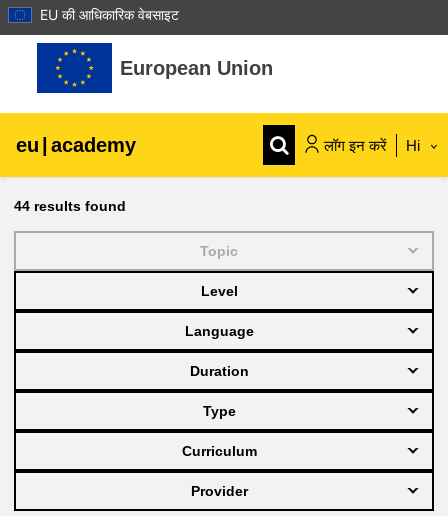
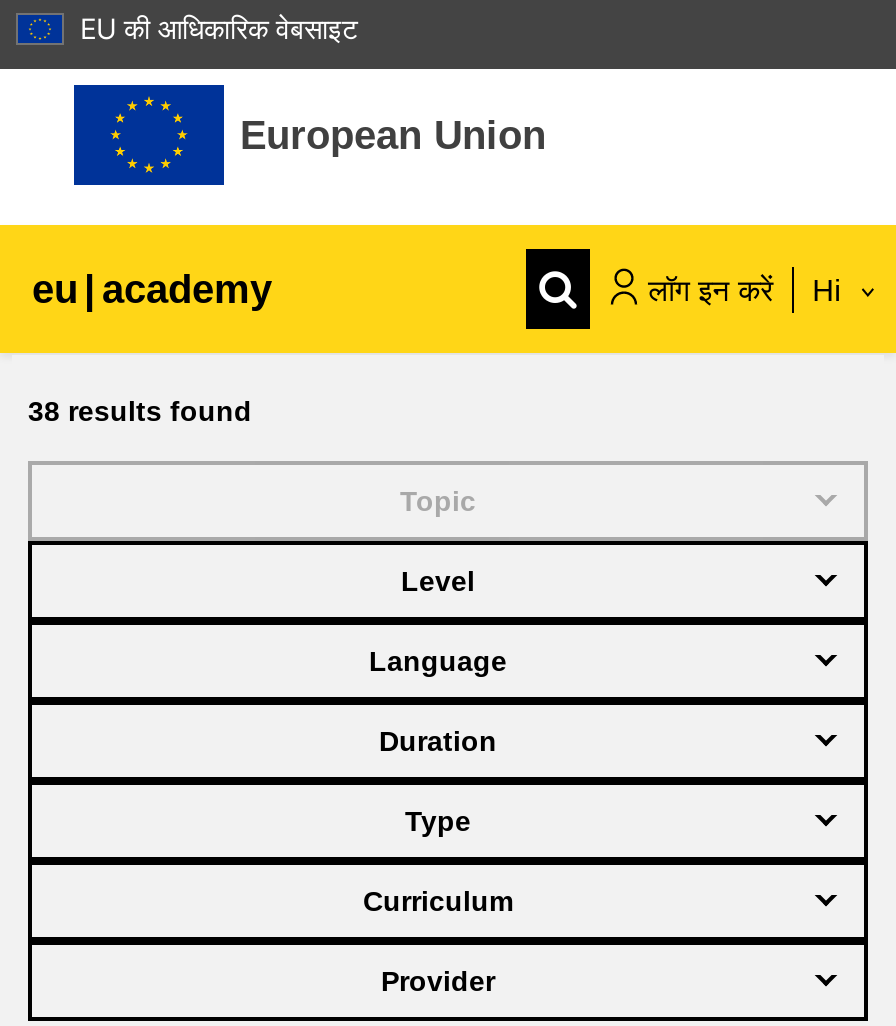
[14,198,126,214] 44 results found -> [28,395,252,427] 38 results found

